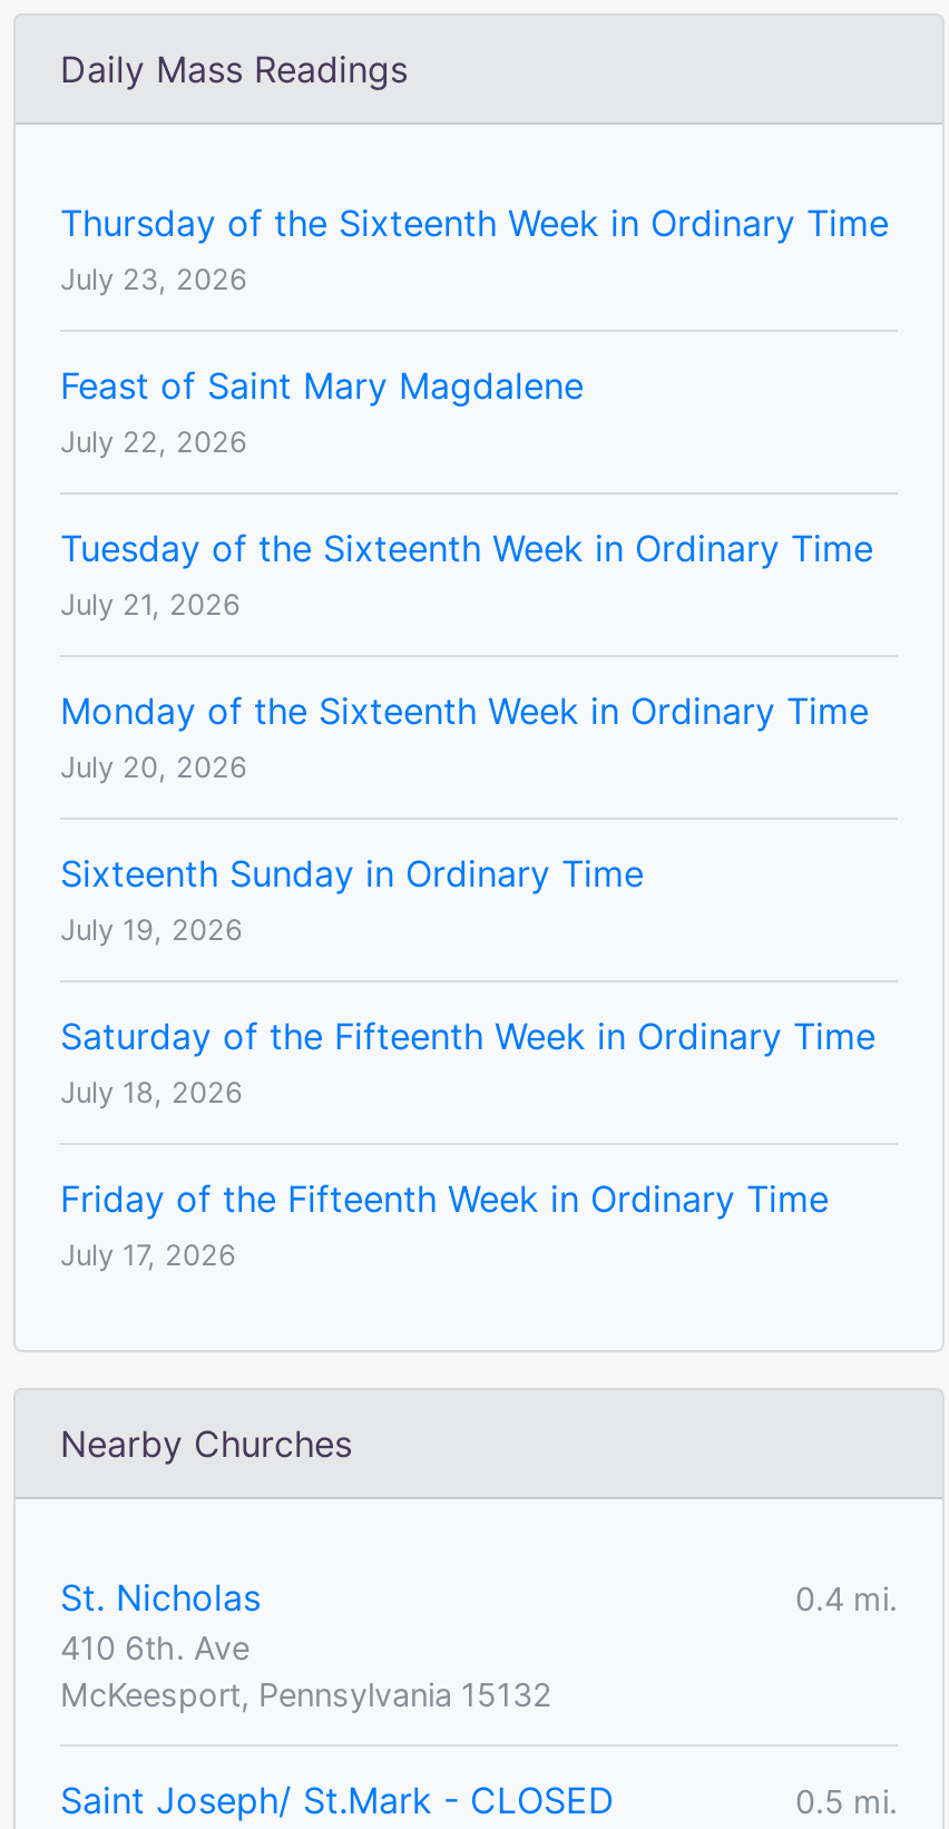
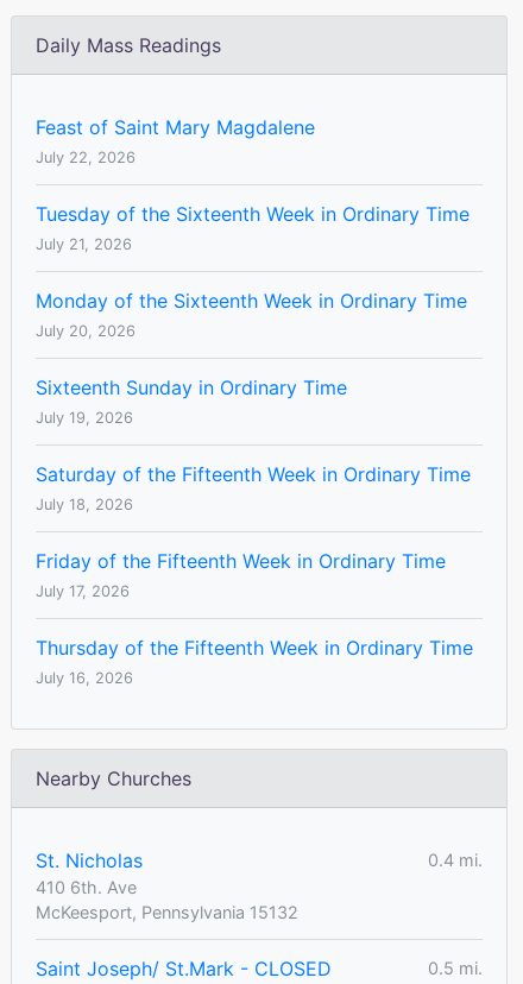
[60,200,889,296] Thursday of the Sixteenth Week in Ordinary Time | July 23, 2026 -> none
moved [60,363,875,1272] -> [36,115,471,600]: Feast of Saint Mary Magdalene | July 22, 2026 | Tuesday of the Sixteenth Week in Ordinary Time | ... | Friday of the Fifteenth Week in Ordinary Time | July 17, 2026
none -> [36,636,473,687] Thursday of the Fifteenth Week in Ordinary Time | July 16, 2026

